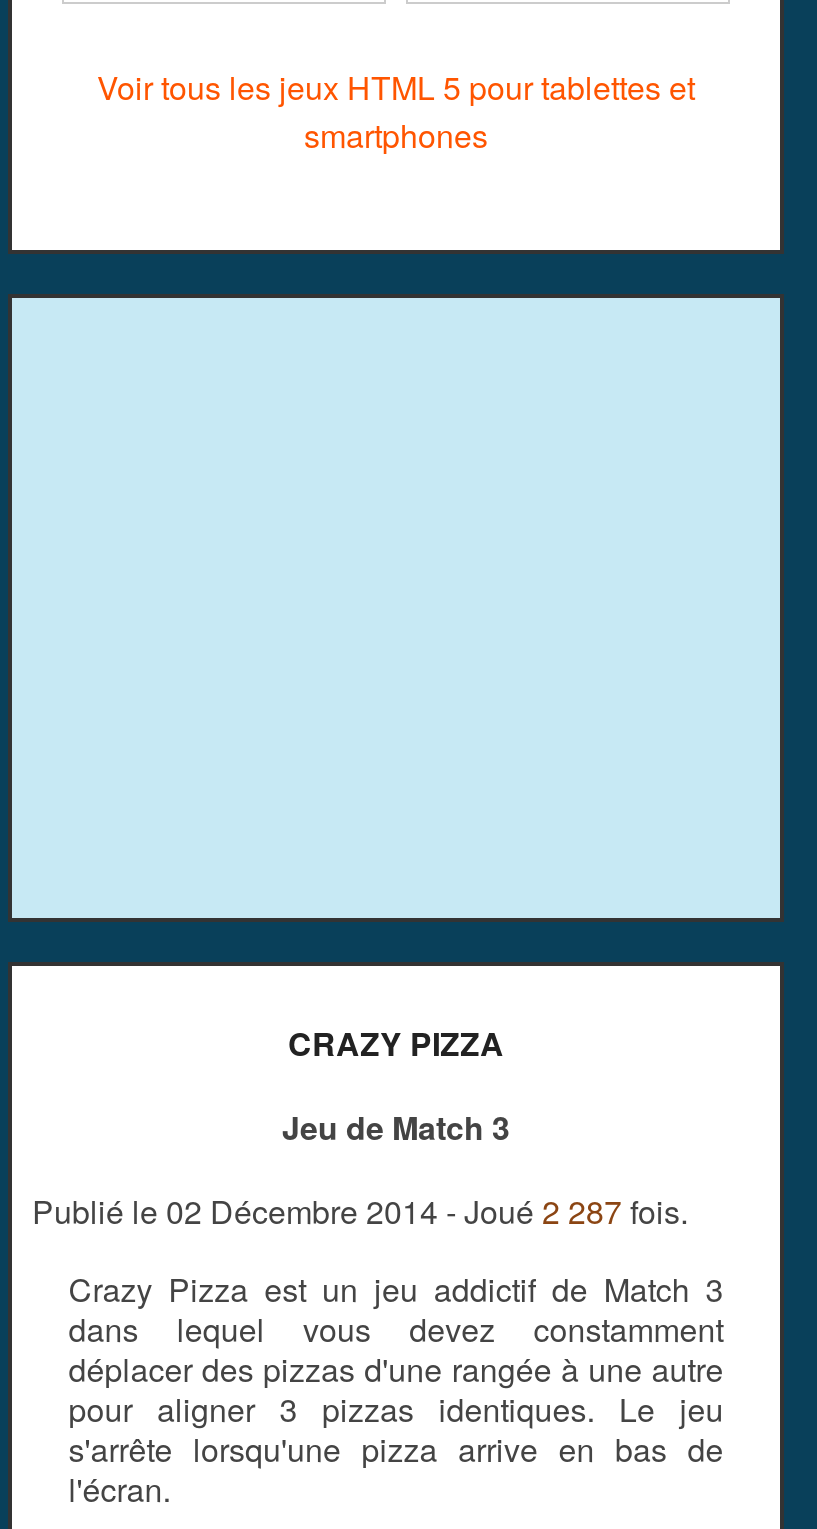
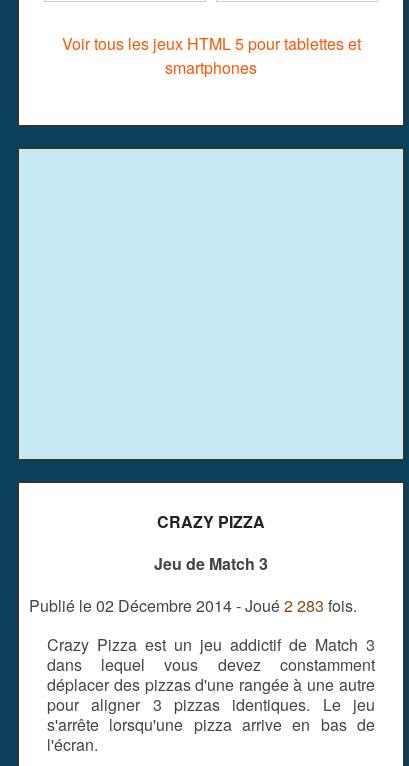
[32,1188,688,1234] Publié le 02 Décembre 2014 - Joué 2 287 fois. -> [29,594,357,617] Publié le 02 Décembre 2014 - Joué 2 283 fois.

